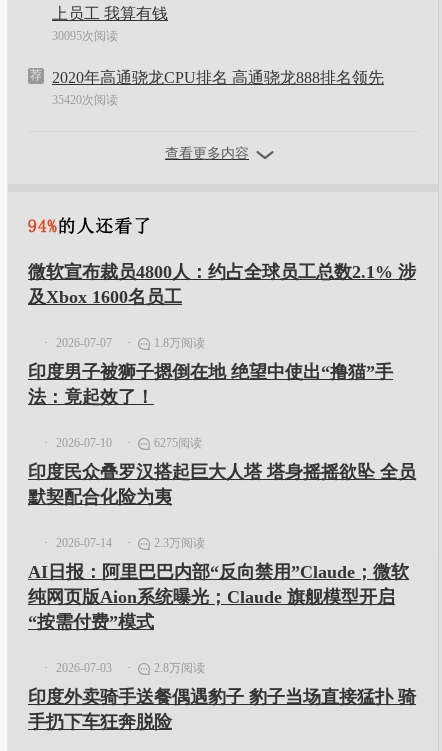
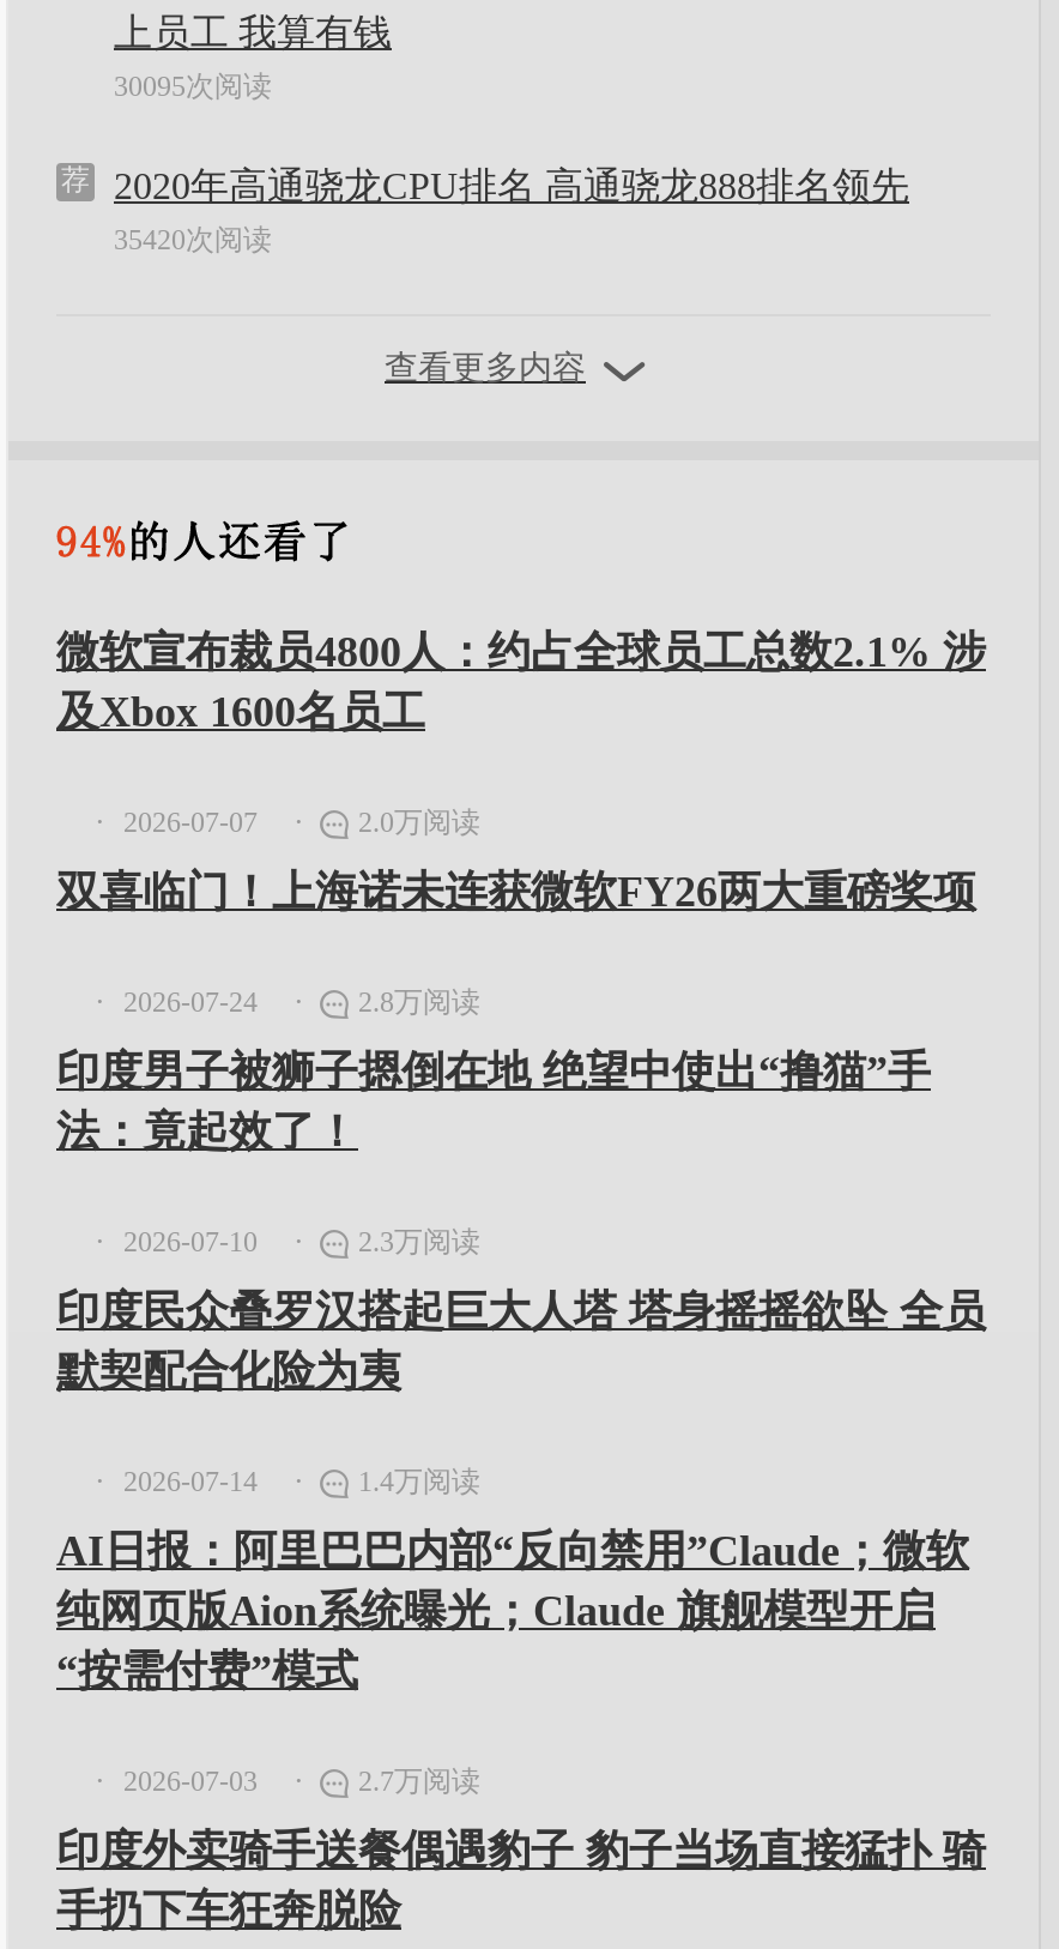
[154,336,205,350] 1.8万阅读 -> [56,805,976,1019] 2.0万阅读 | 双喜临门！上海诺未连获微软FY26两大重磅奖项 | 2026-07-24 | 2.8万阅读
[154,436,202,450] 6275阅读 -> [358,1225,480,1259] 2.3万阅读
[154,536,205,550] 2.3万阅读 -> [358,1465,480,1498] 1.4万阅读
[154,661,205,675] 2.8万阅读 -> [358,1764,480,1798] 2.7万阅读

